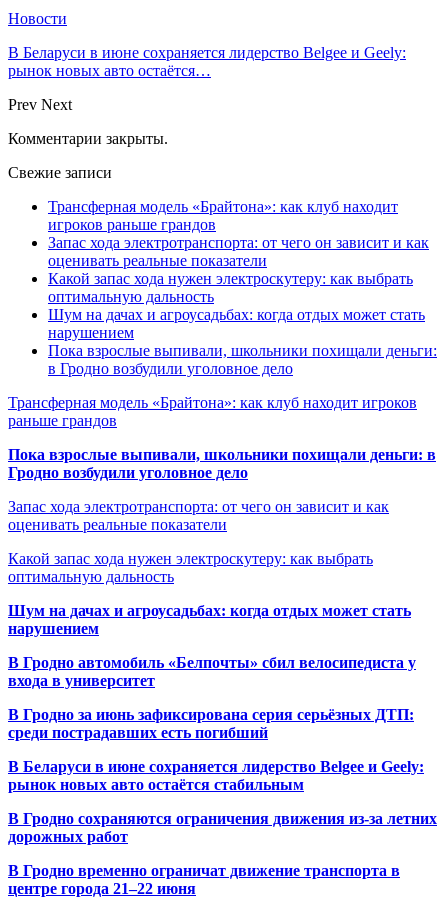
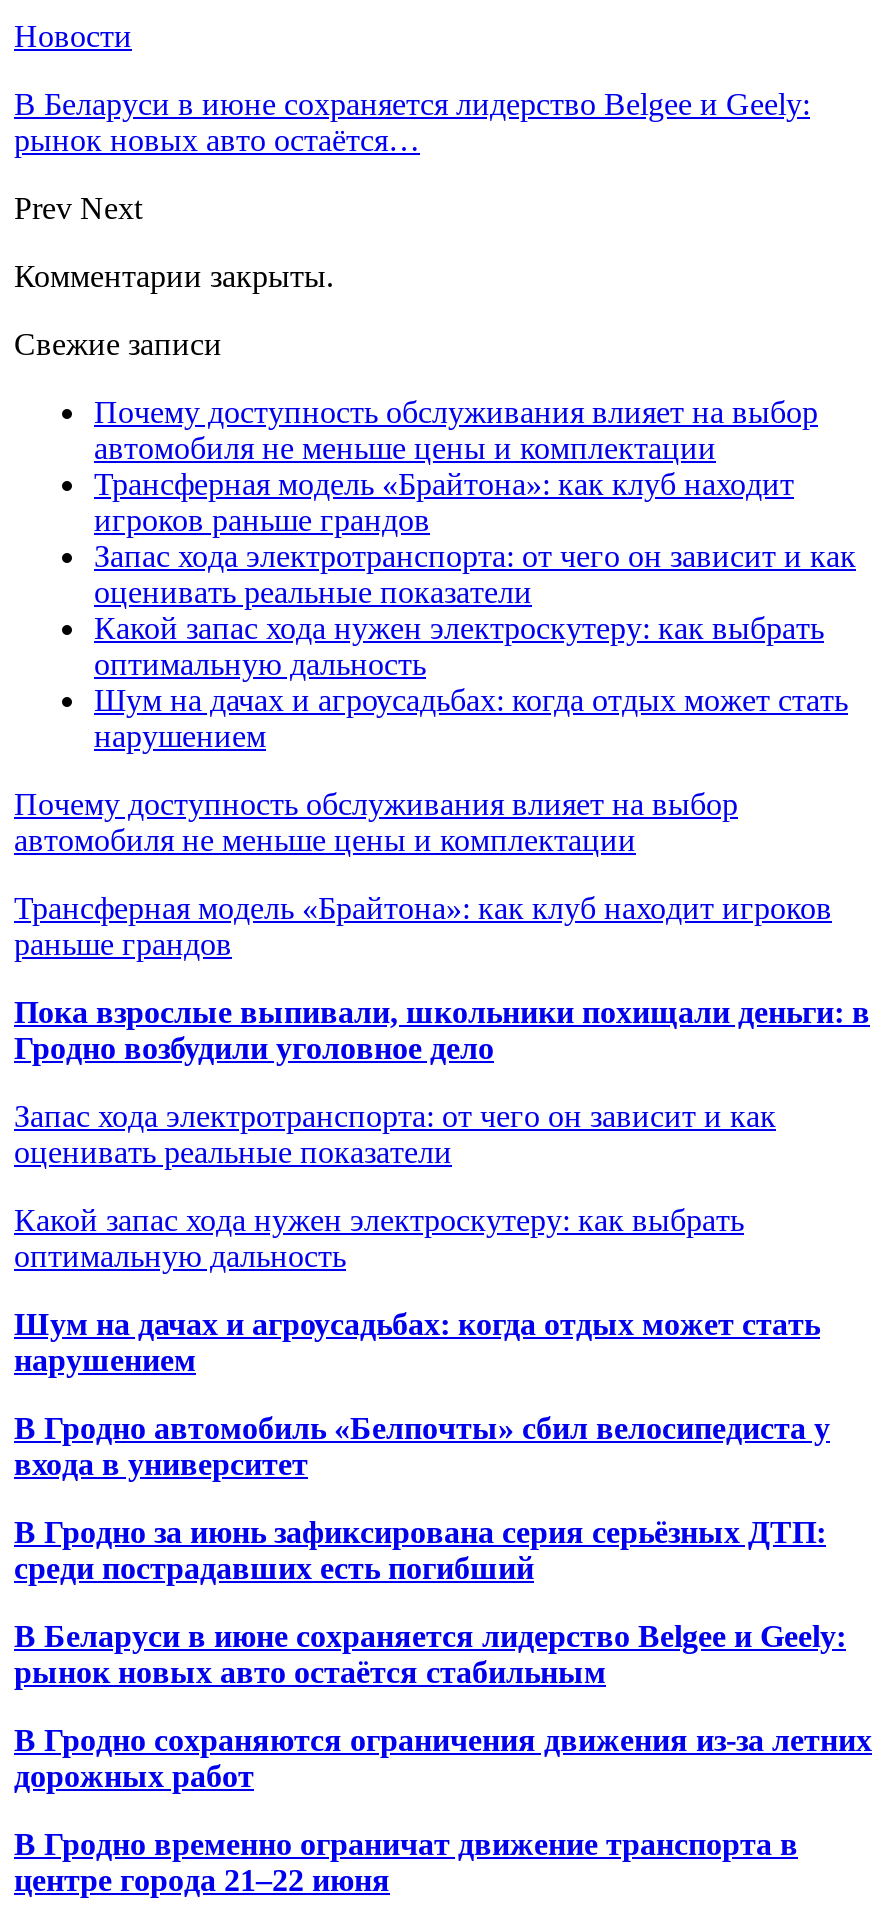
none -> [94,395,818,465] Почему доступность обслуживания влияет на выбор | автомобиля не меньше цены и комплектации
[48,342,437,377] Пока взрослые выпивали, школьники похищали деньги: | в Гродно возбудили уголовное дело -> [14,787,738,857] Почему доступность обслуживания влияет на выбор | автомобиля не меньше цены и комплектации

